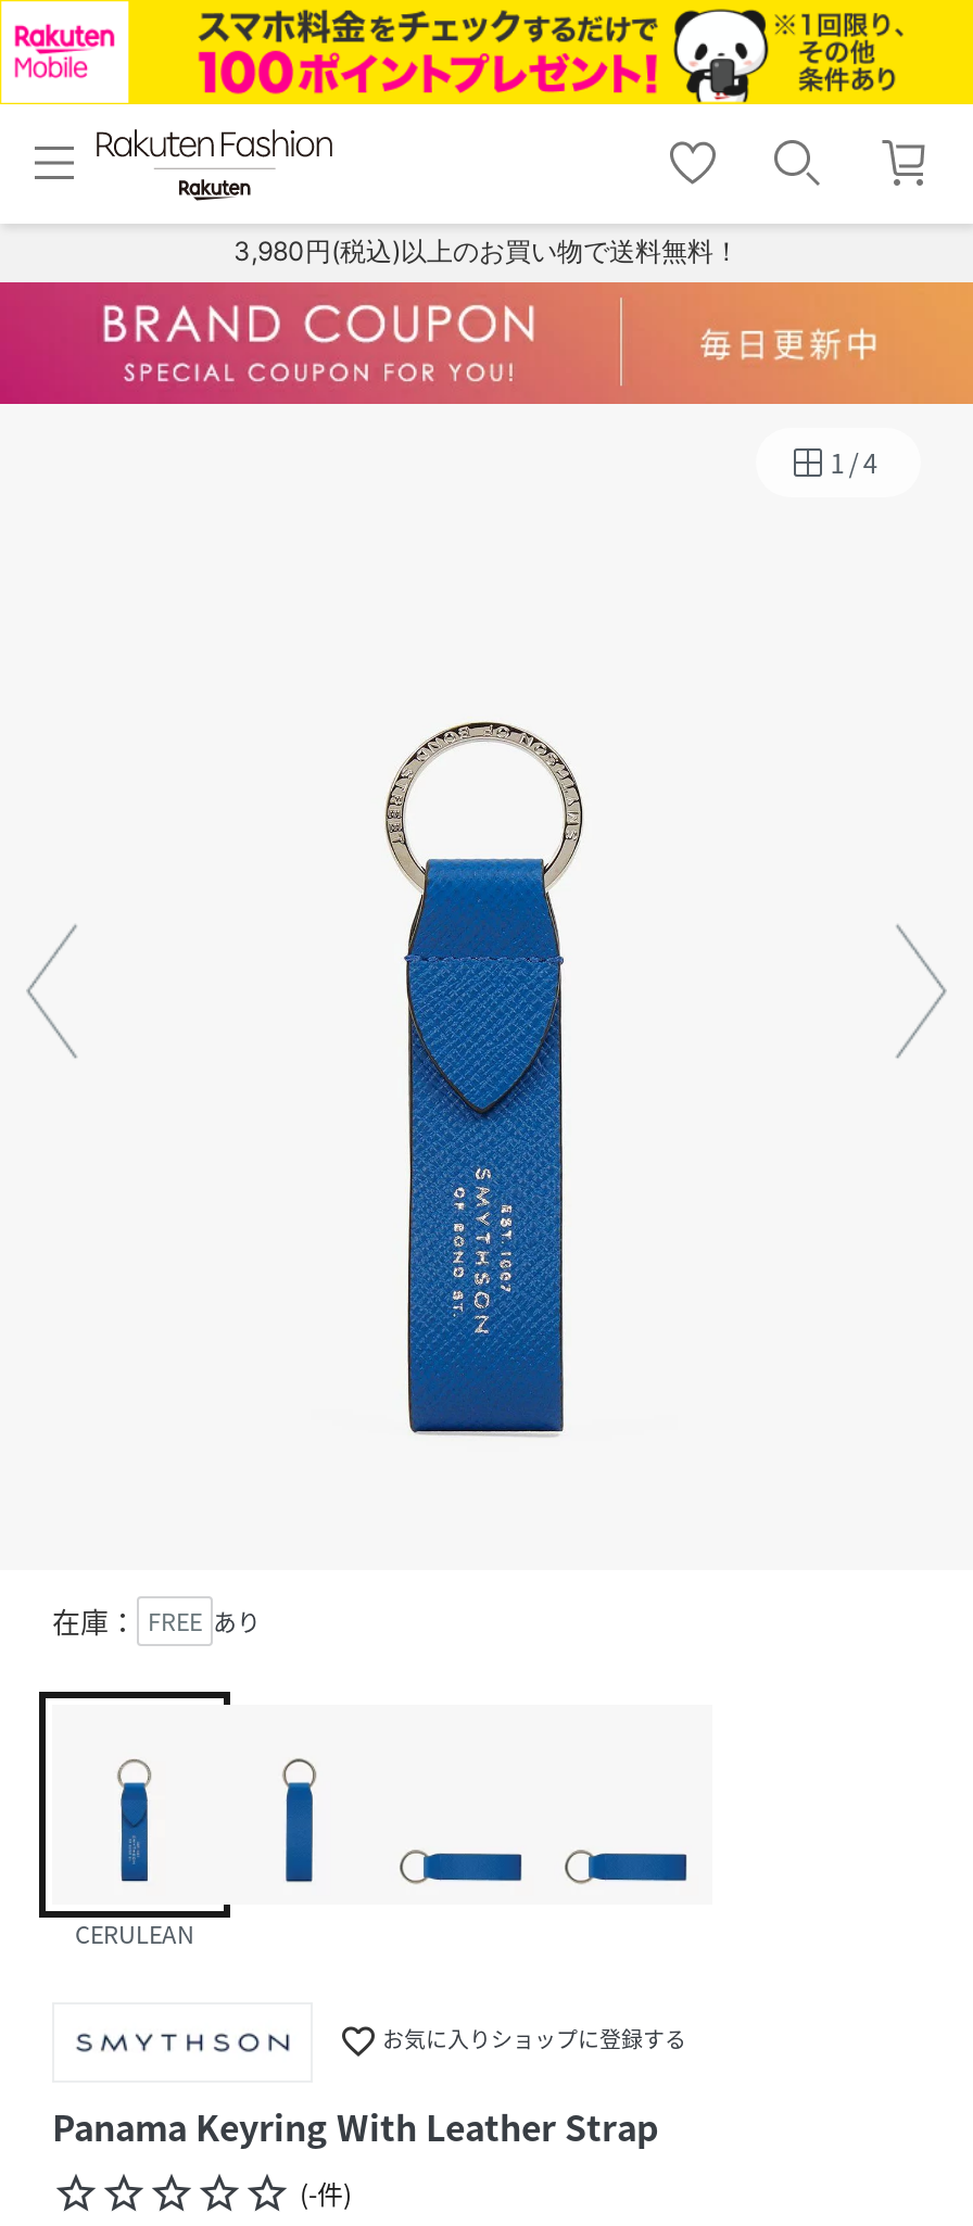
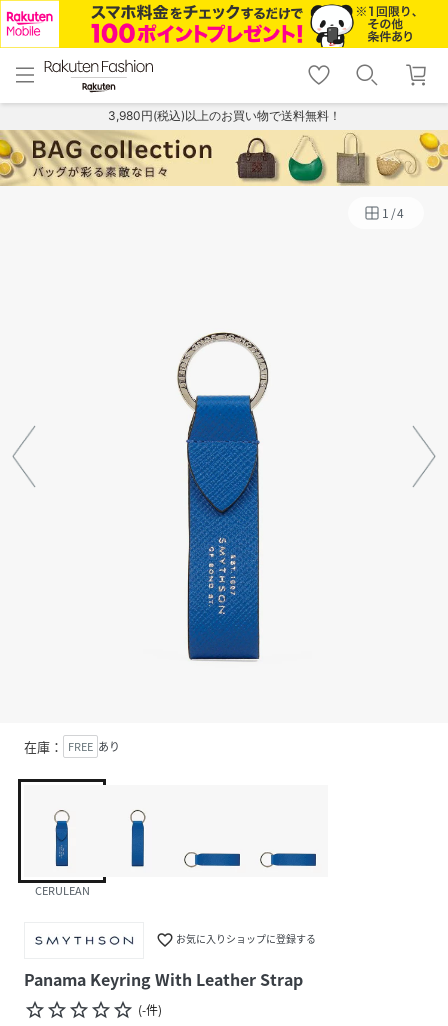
[7,280,966,406] [image] -> [3,130,445,186] [image]

